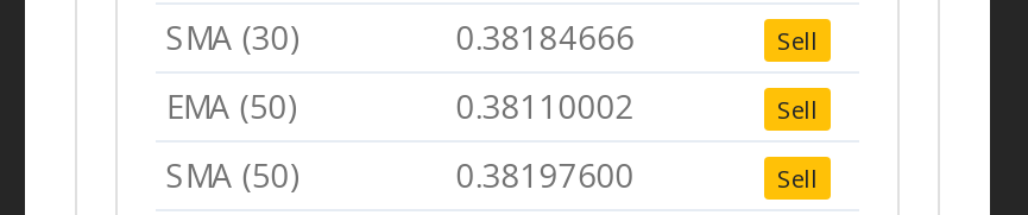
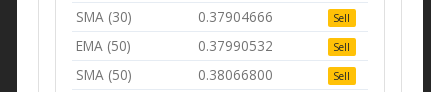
[456,15,634,60] 0.38184666 -> [198,7,273,26] 0.37904666
[456,84,634,129] 0.38110002 -> [198,36,273,55] 0.37990532
[456,153,634,198] 0.38197600 -> [198,65,273,84] 0.38066800

